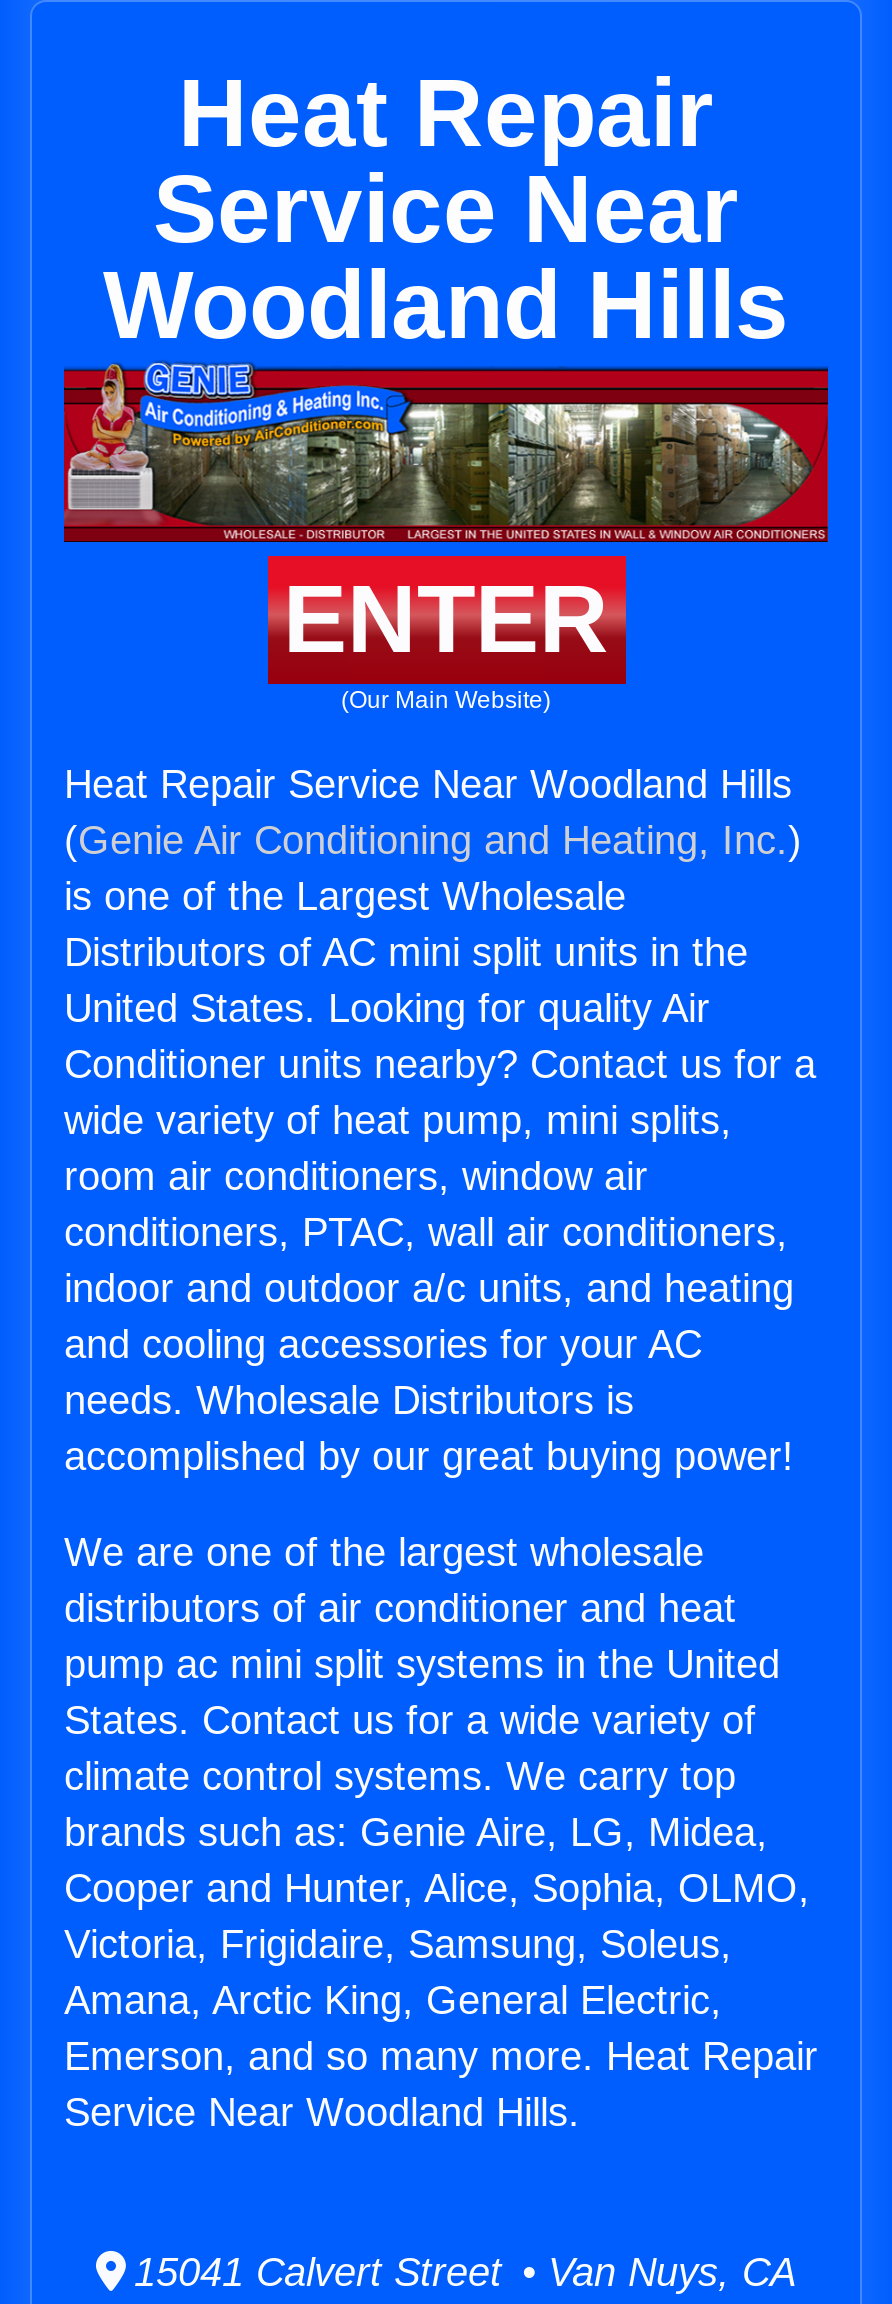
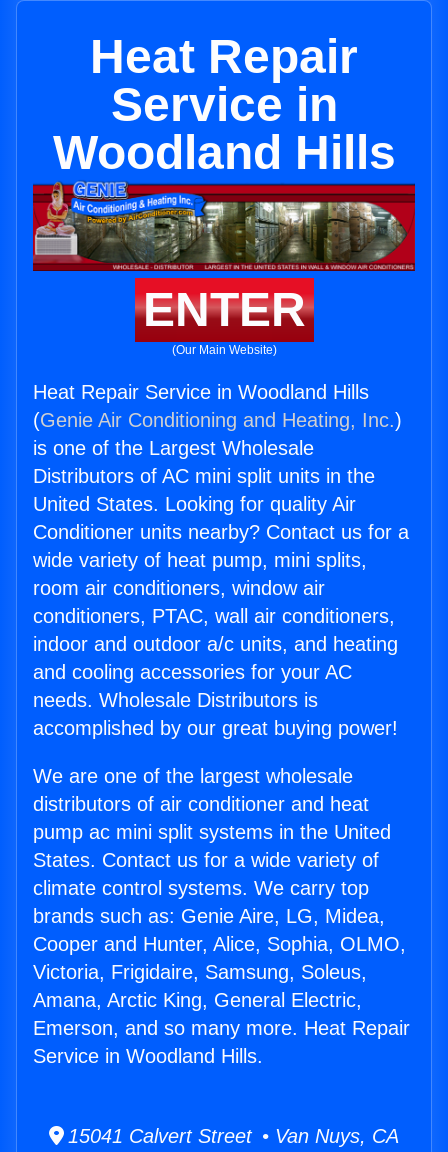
[153,156,739,262] Service Near -> [110,78,337,131] Service in
[64,762,792,806] Heat Repair Service Near Woodland Hills -> [33,381,369,403] Heat Repair Service in Woodland Hills
[64,2090,580,2134] Service Near Woodland Hills. -> [33,1045,263,1067] Service in Woodland Hills.

